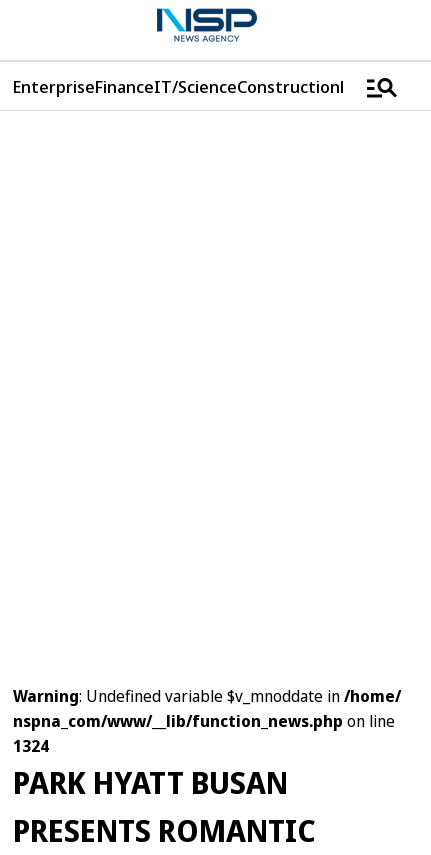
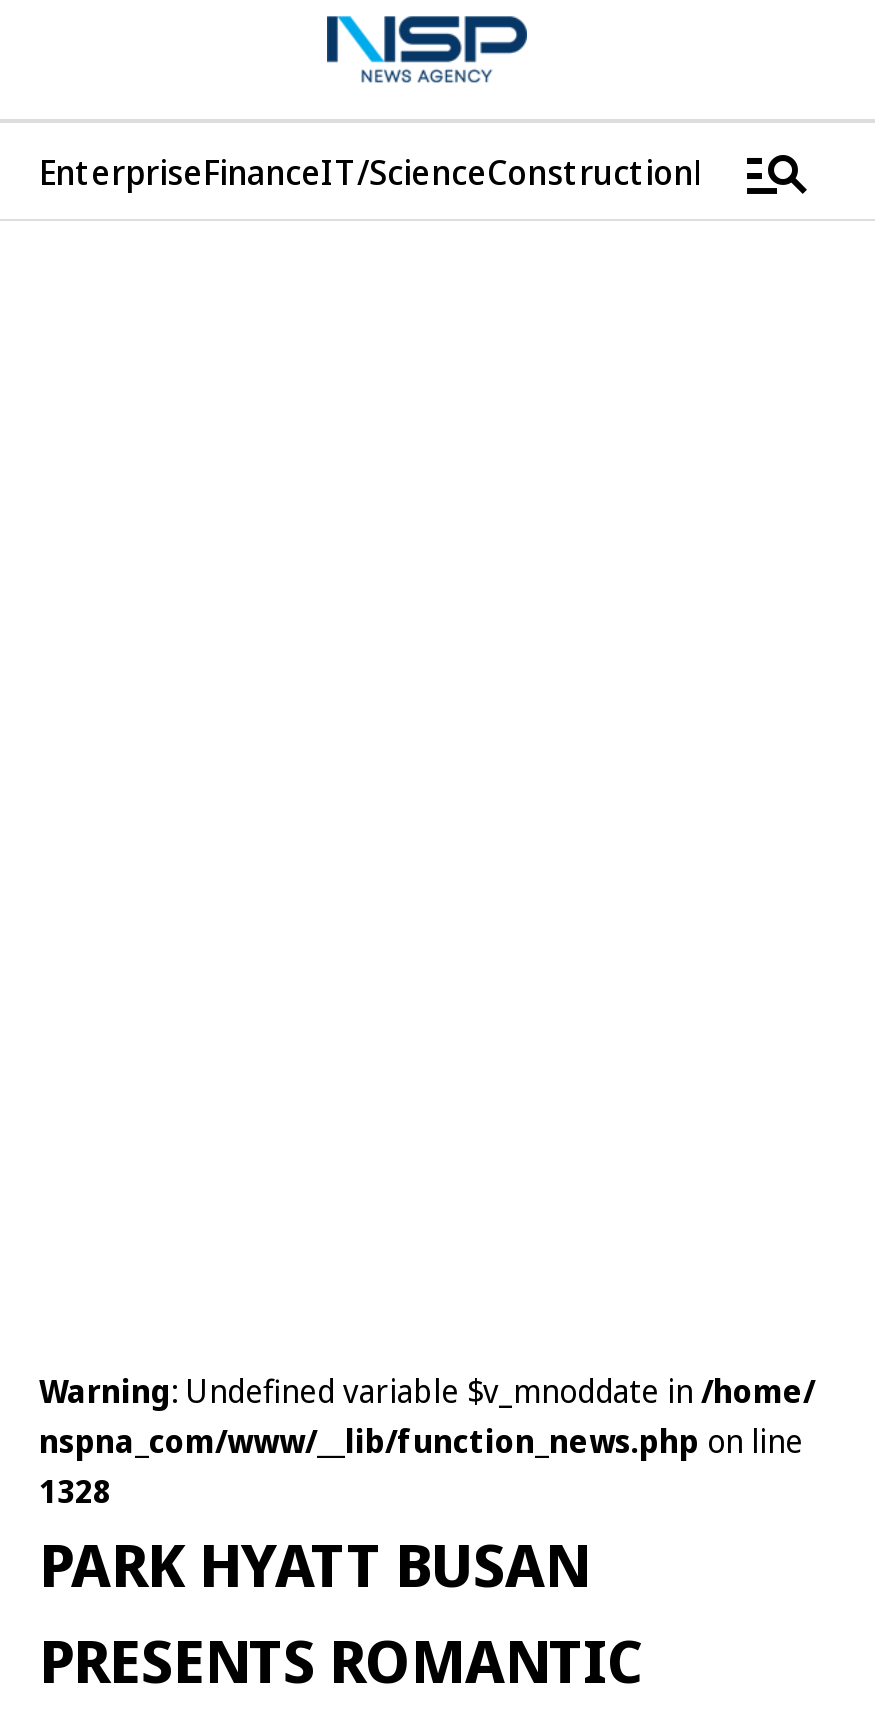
[13,735,49,757] 1324 -> [39,1469,111,1513] 1328

